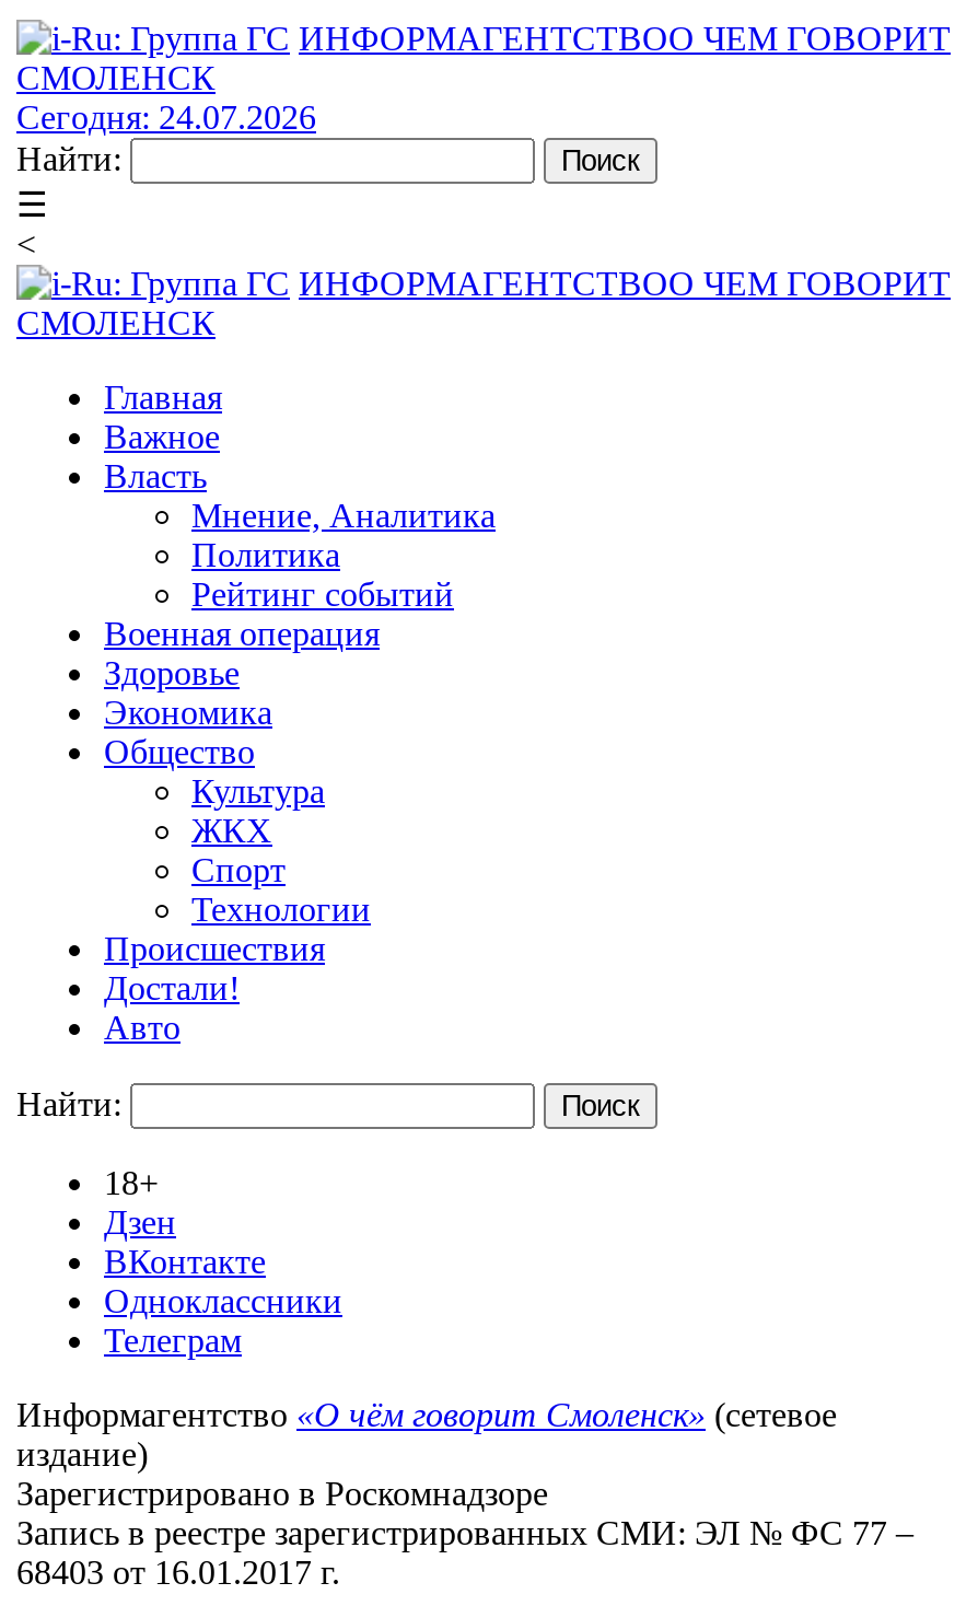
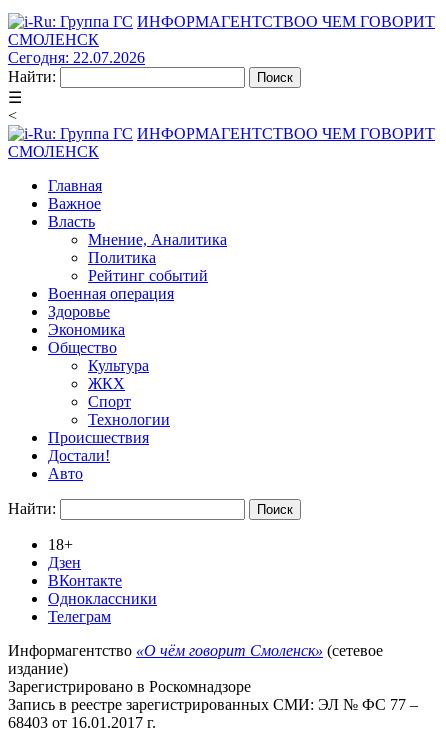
[16,98,316,135] Сегодня: 24.07.2026 -> [8,49,145,66] Сегодня: 22.07.2026

